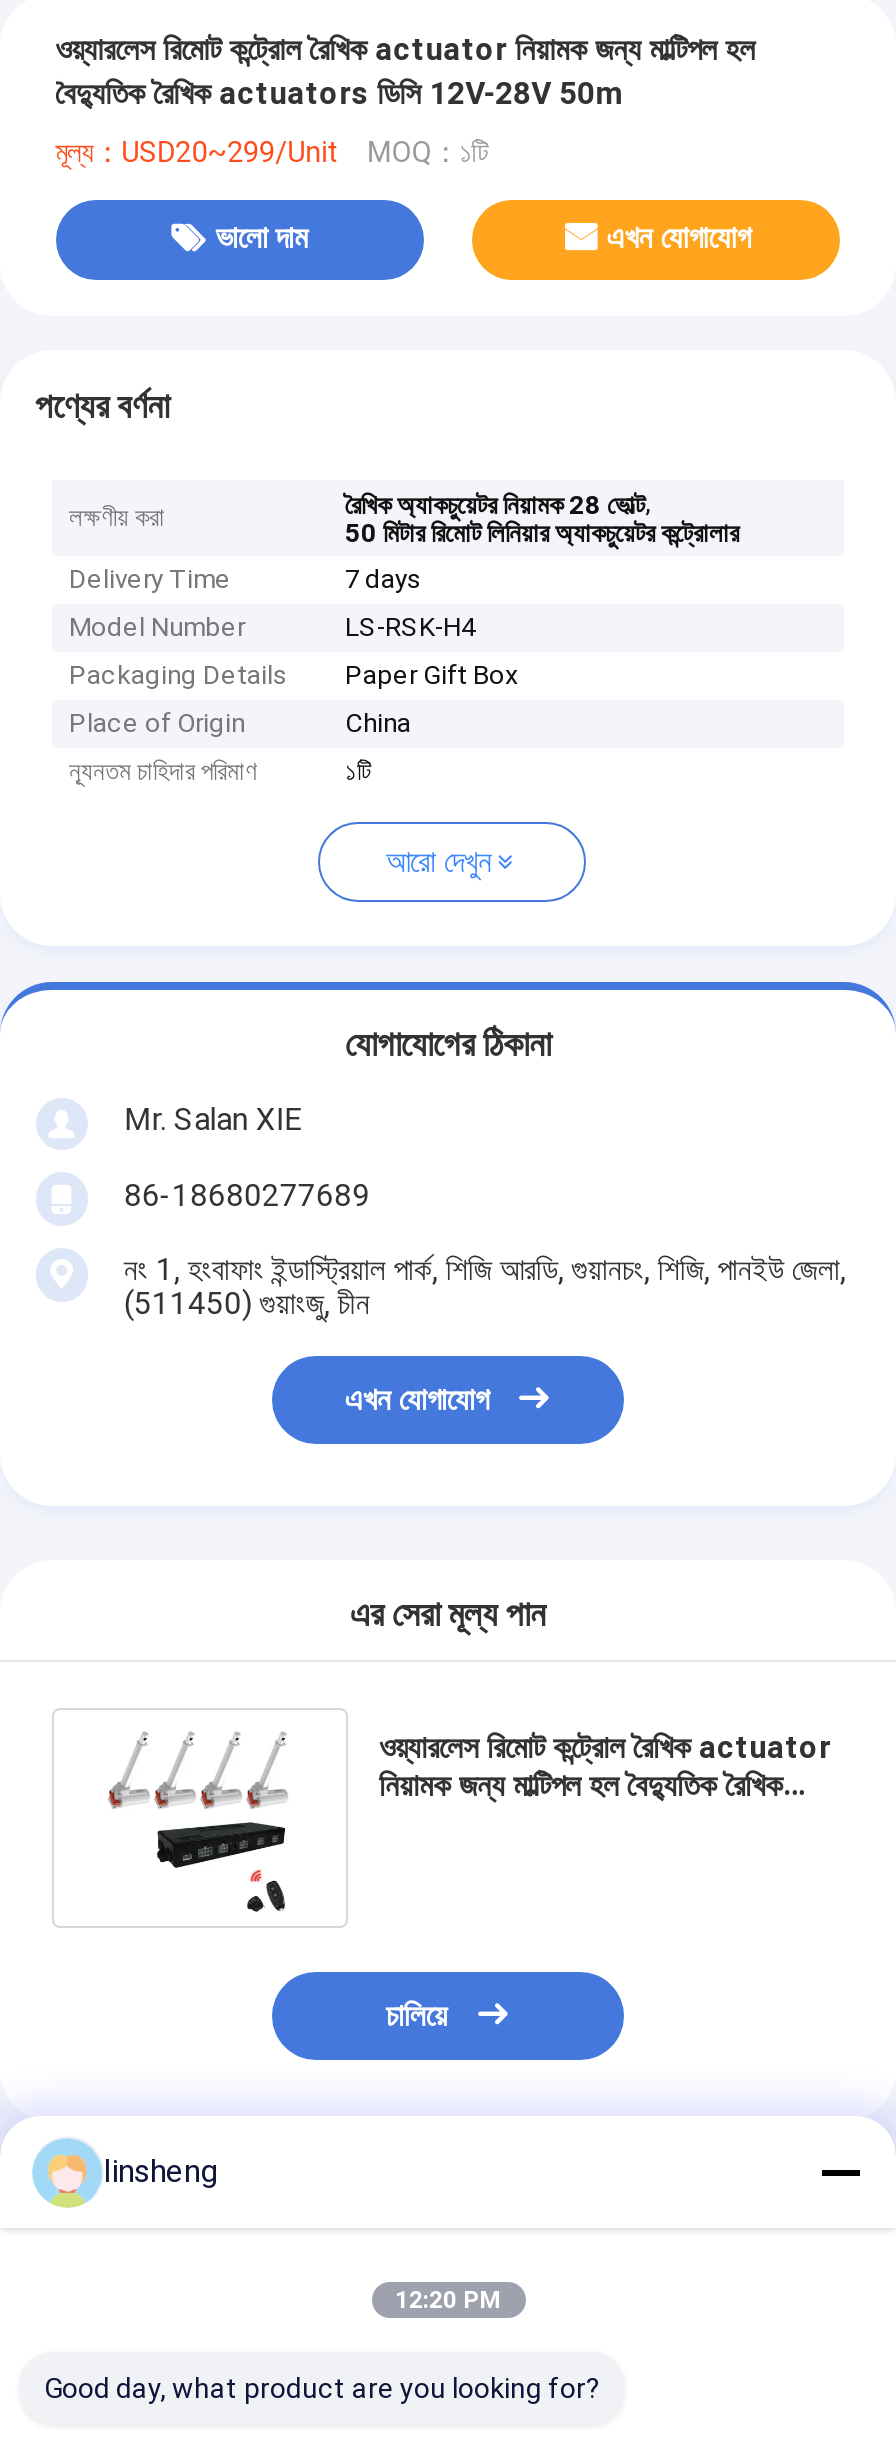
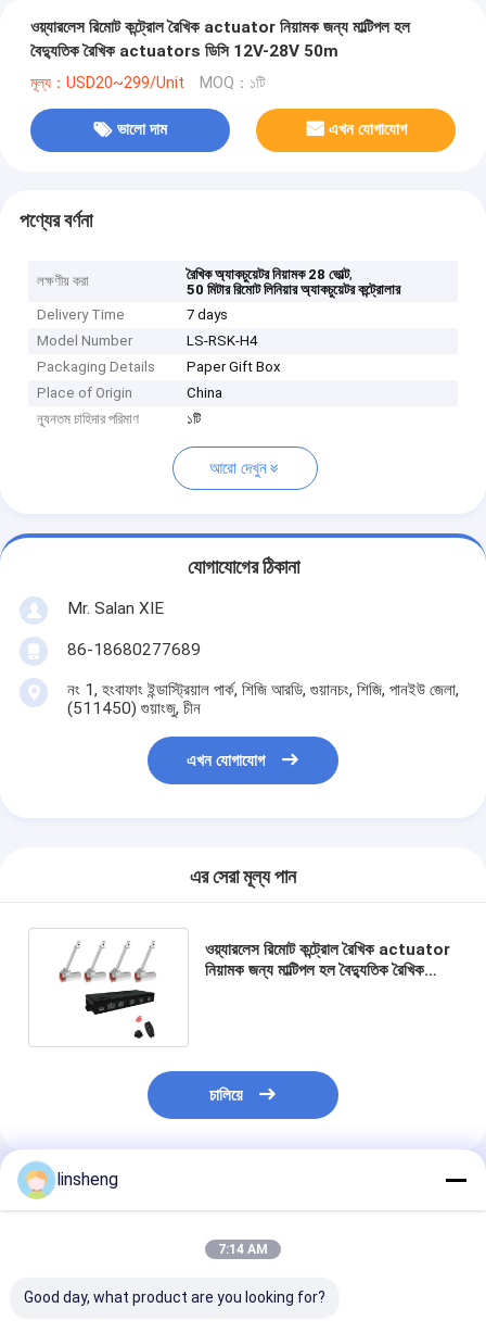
[395,2286,501,2314] 12:20 PM -> [218,1242,268,1257] 7:14 AM

